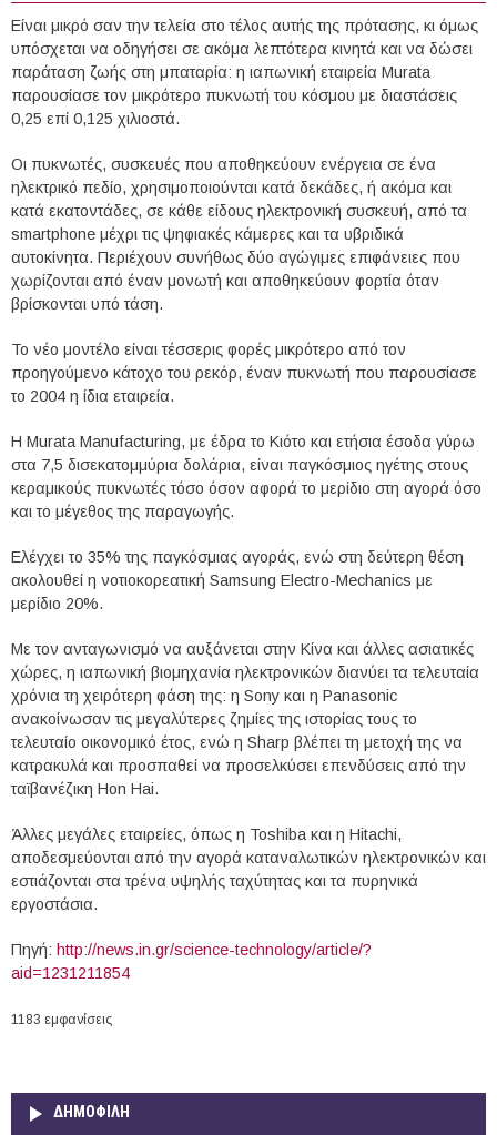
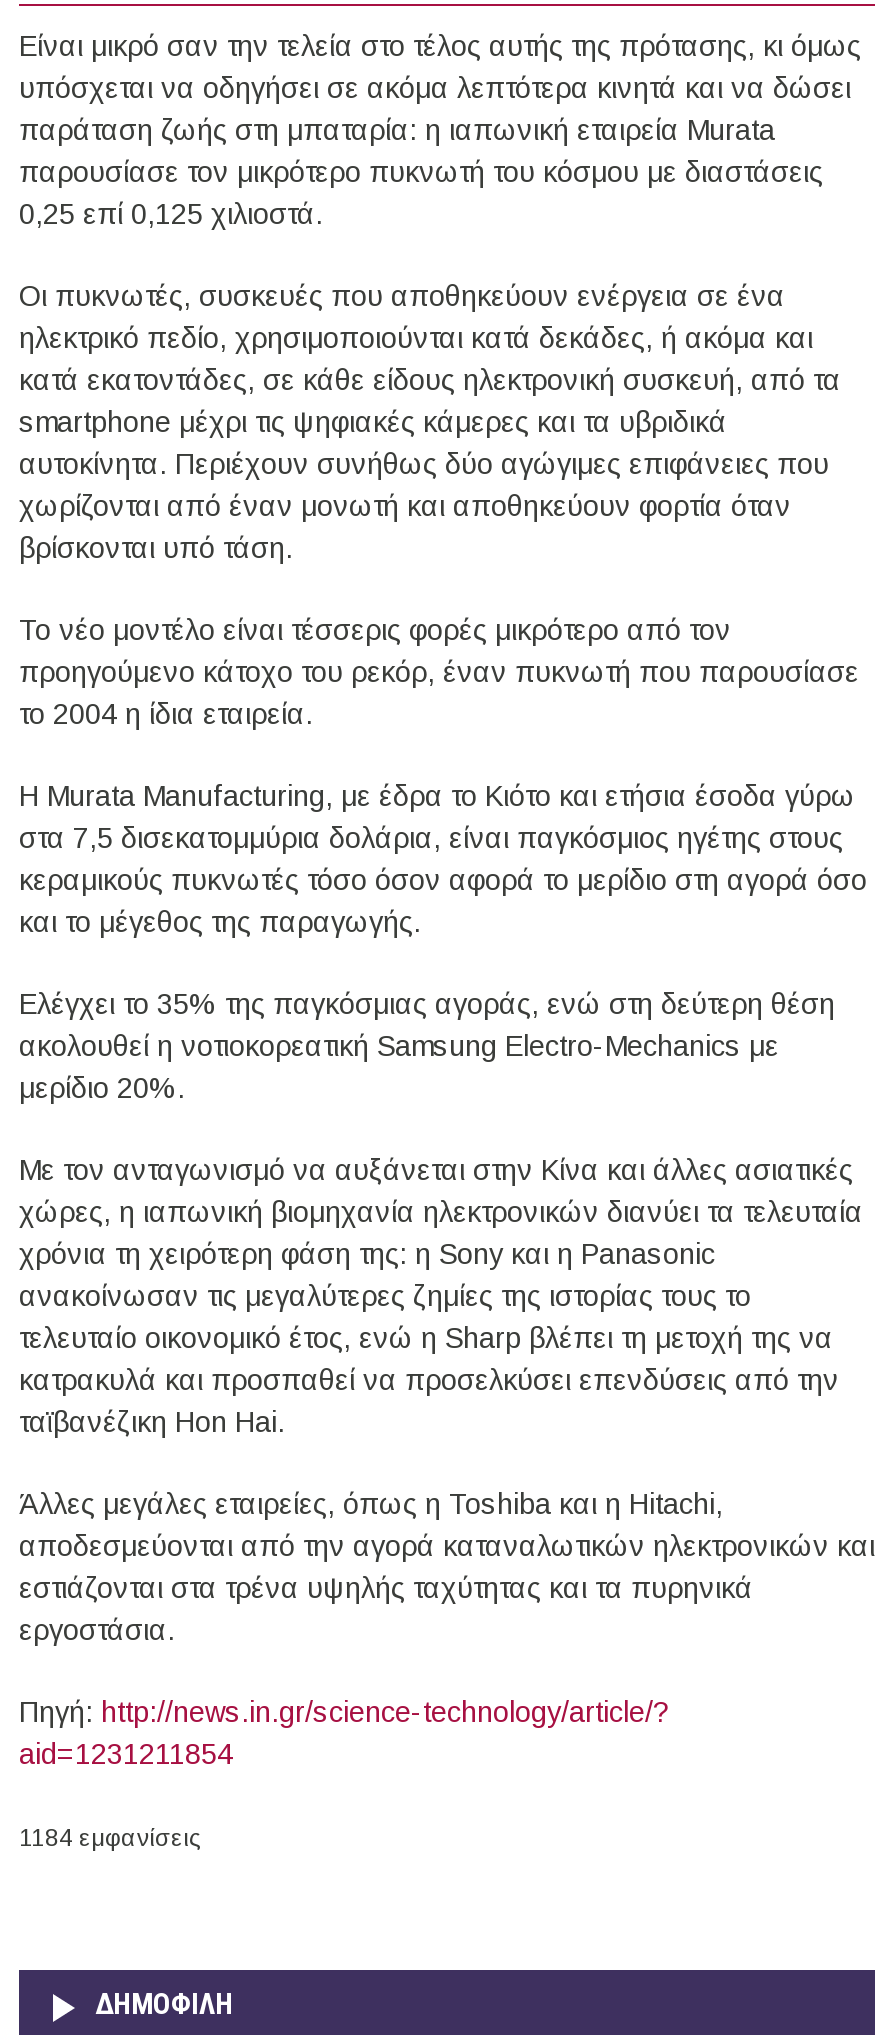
[11,1012,112,1027] 1183 εμφανίσεις -> [19,1824,201,1852] 1184 εμφανίσεις

